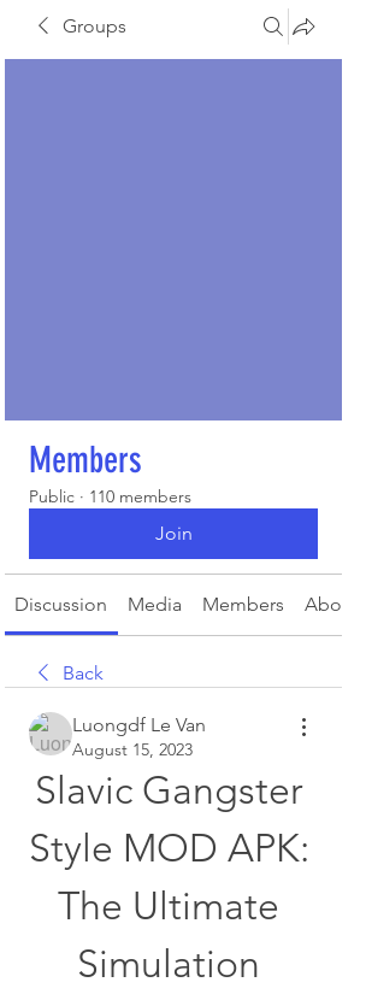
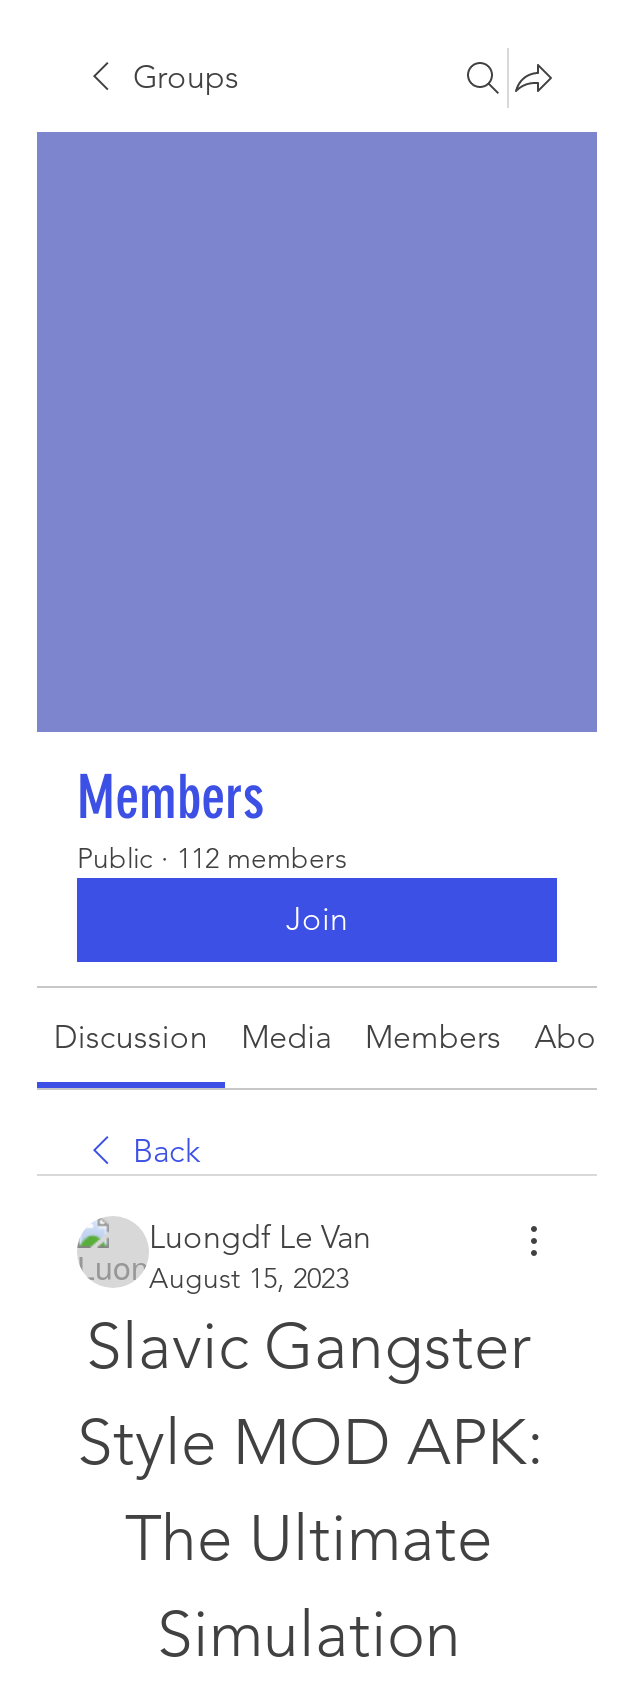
[29,486,191,507] Public · 110 members -> [77,840,347,876] Public · 112 members

